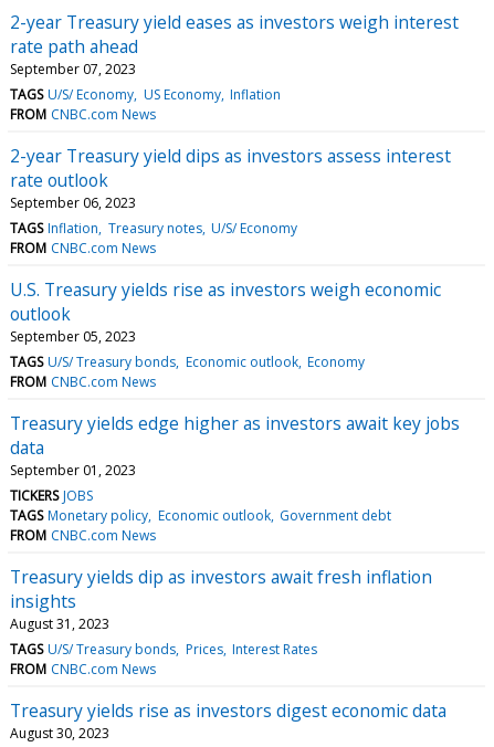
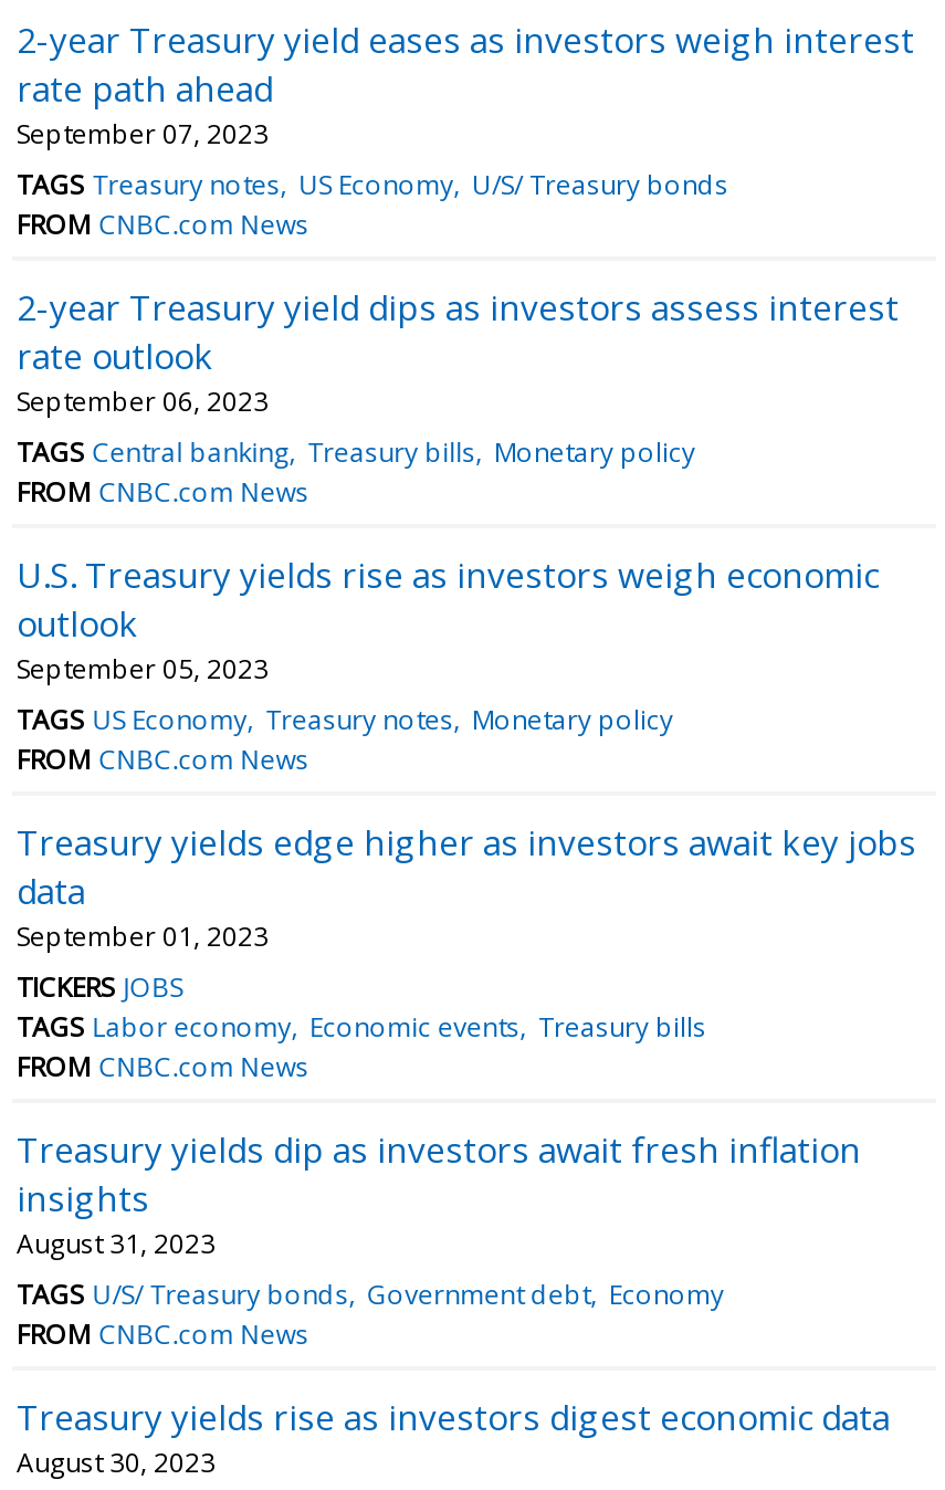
[10,85,281,104] TAGS U/S/ Economy US Economy Inflation -> [17,166,728,203] TAGS Treasury notes US Economy U/S/ Treasury bonds
[10,219,297,237] TAGS Inflation Treasury notes U/S/ Economy -> [17,433,695,471] TAGS Central banking Treasury bills Monetary policy
[10,352,365,371] TAGS U/S/ Treasury bonds Economic outlook Economy -> [17,701,673,738] TAGS US Economy Treasury notes Monetary policy
[10,506,391,525] TAGS Monetary policy Economic outlook Government debt -> [17,1008,706,1045] TAGS Labor economy Economic events Treasury bills
[10,640,317,658] TAGS U/S/ Treasury bonds Prices Interest Rates -> [17,1275,724,1313] TAGS U/S/ Treasury bonds Government debt Economy

